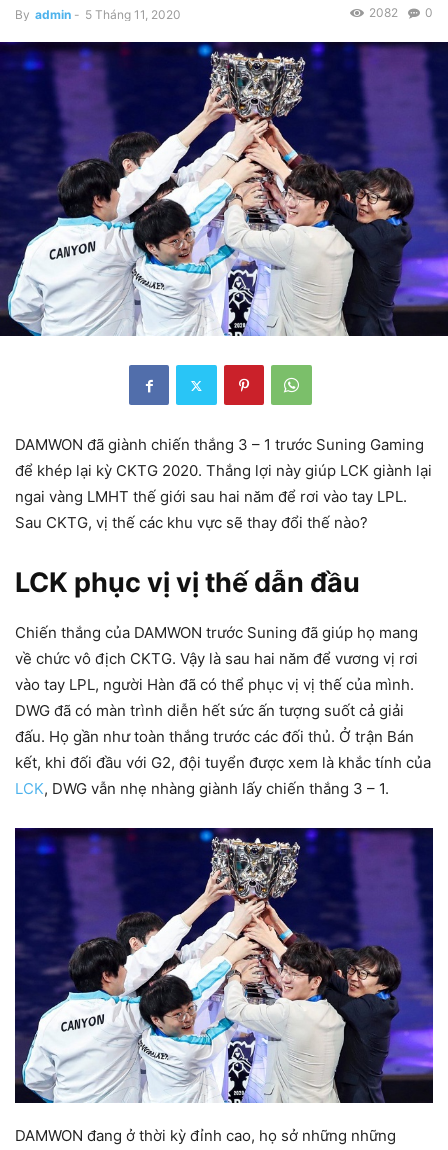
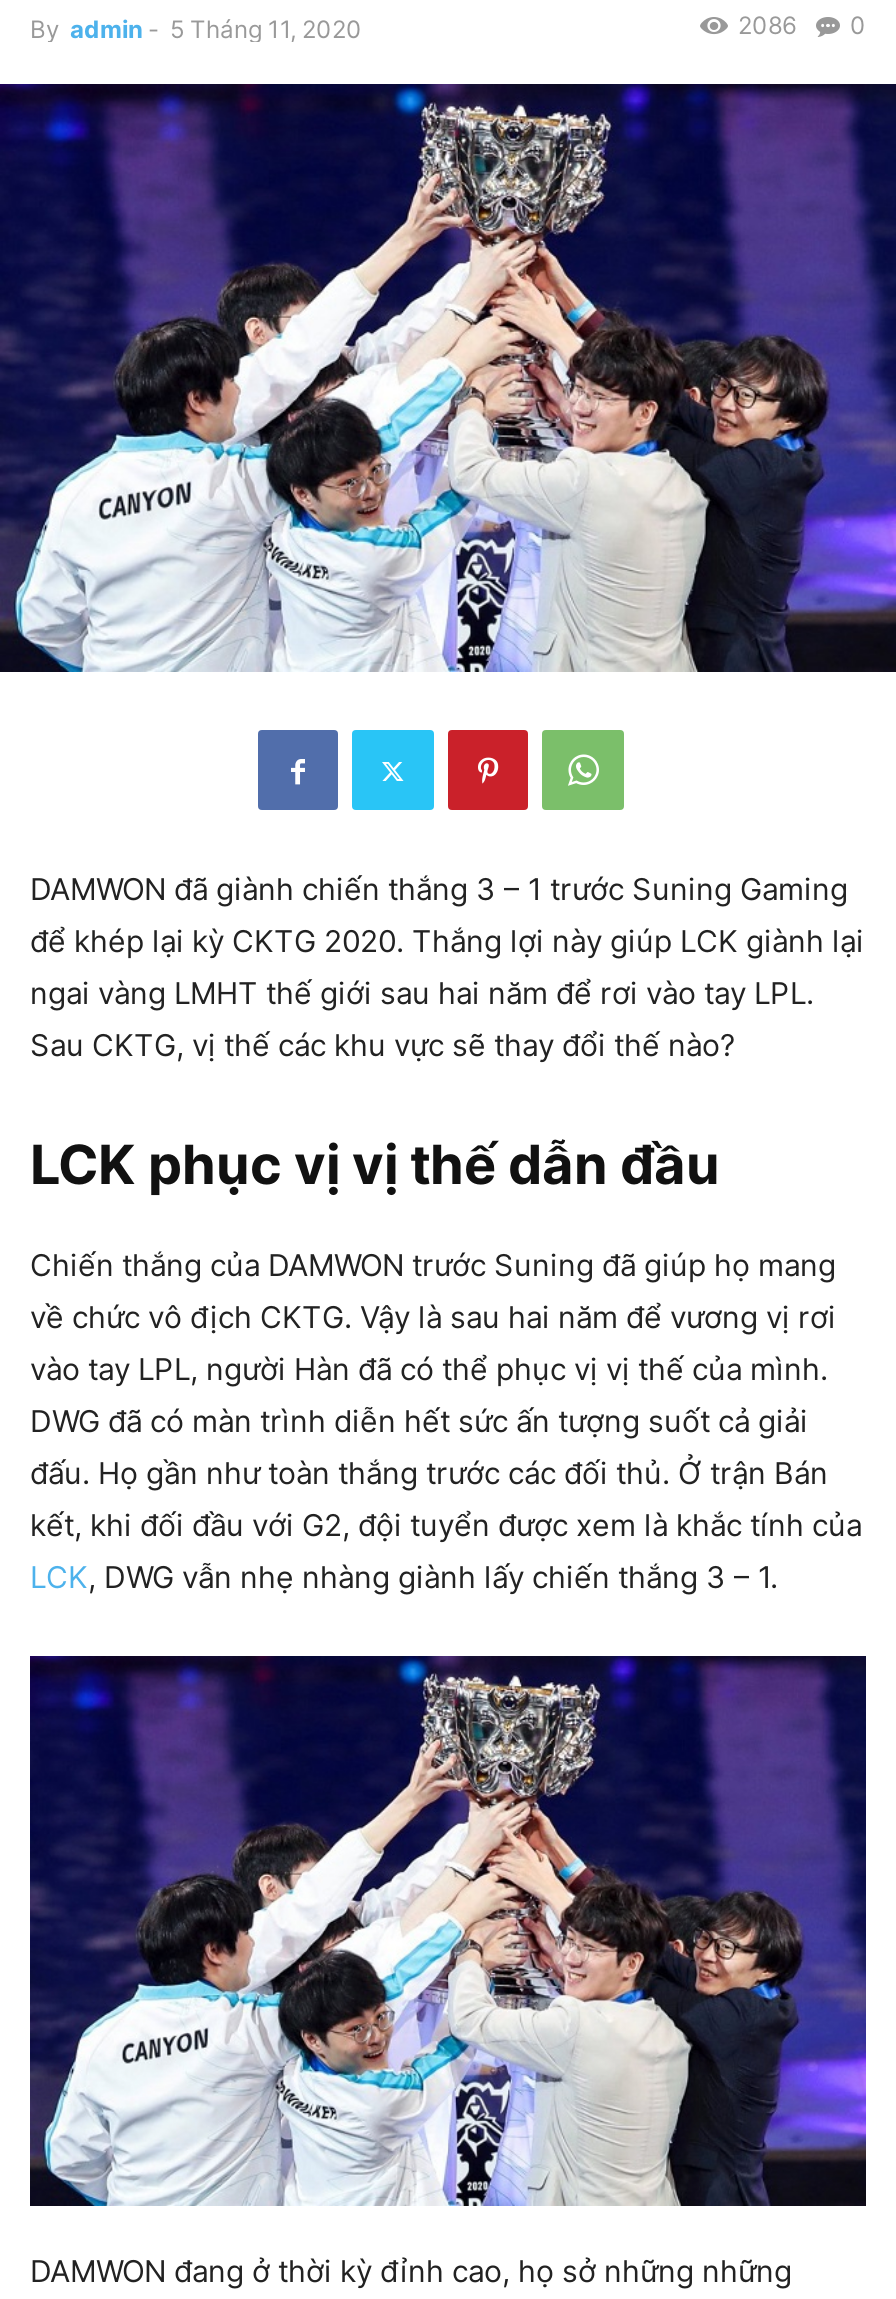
[369,5,433,20] 2082 0 -> [738,10,866,40] 2086 0

